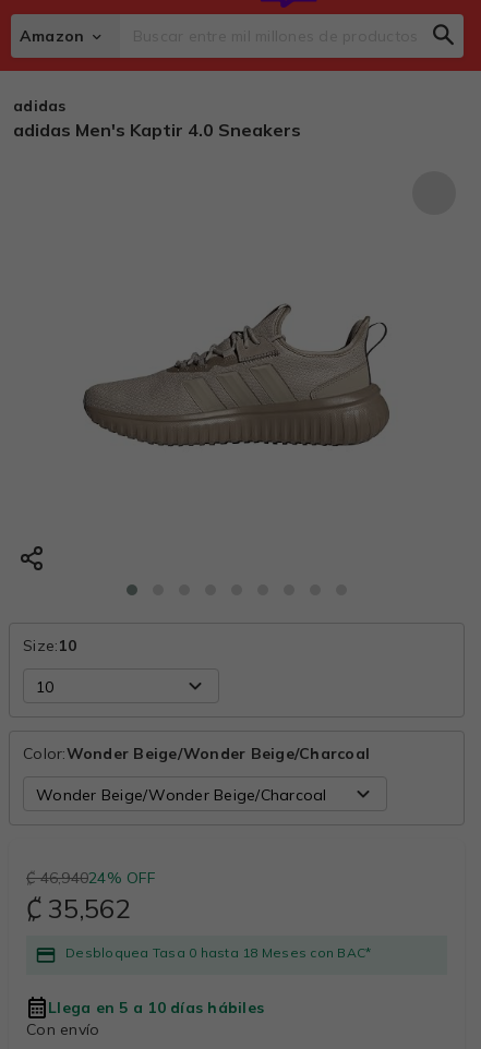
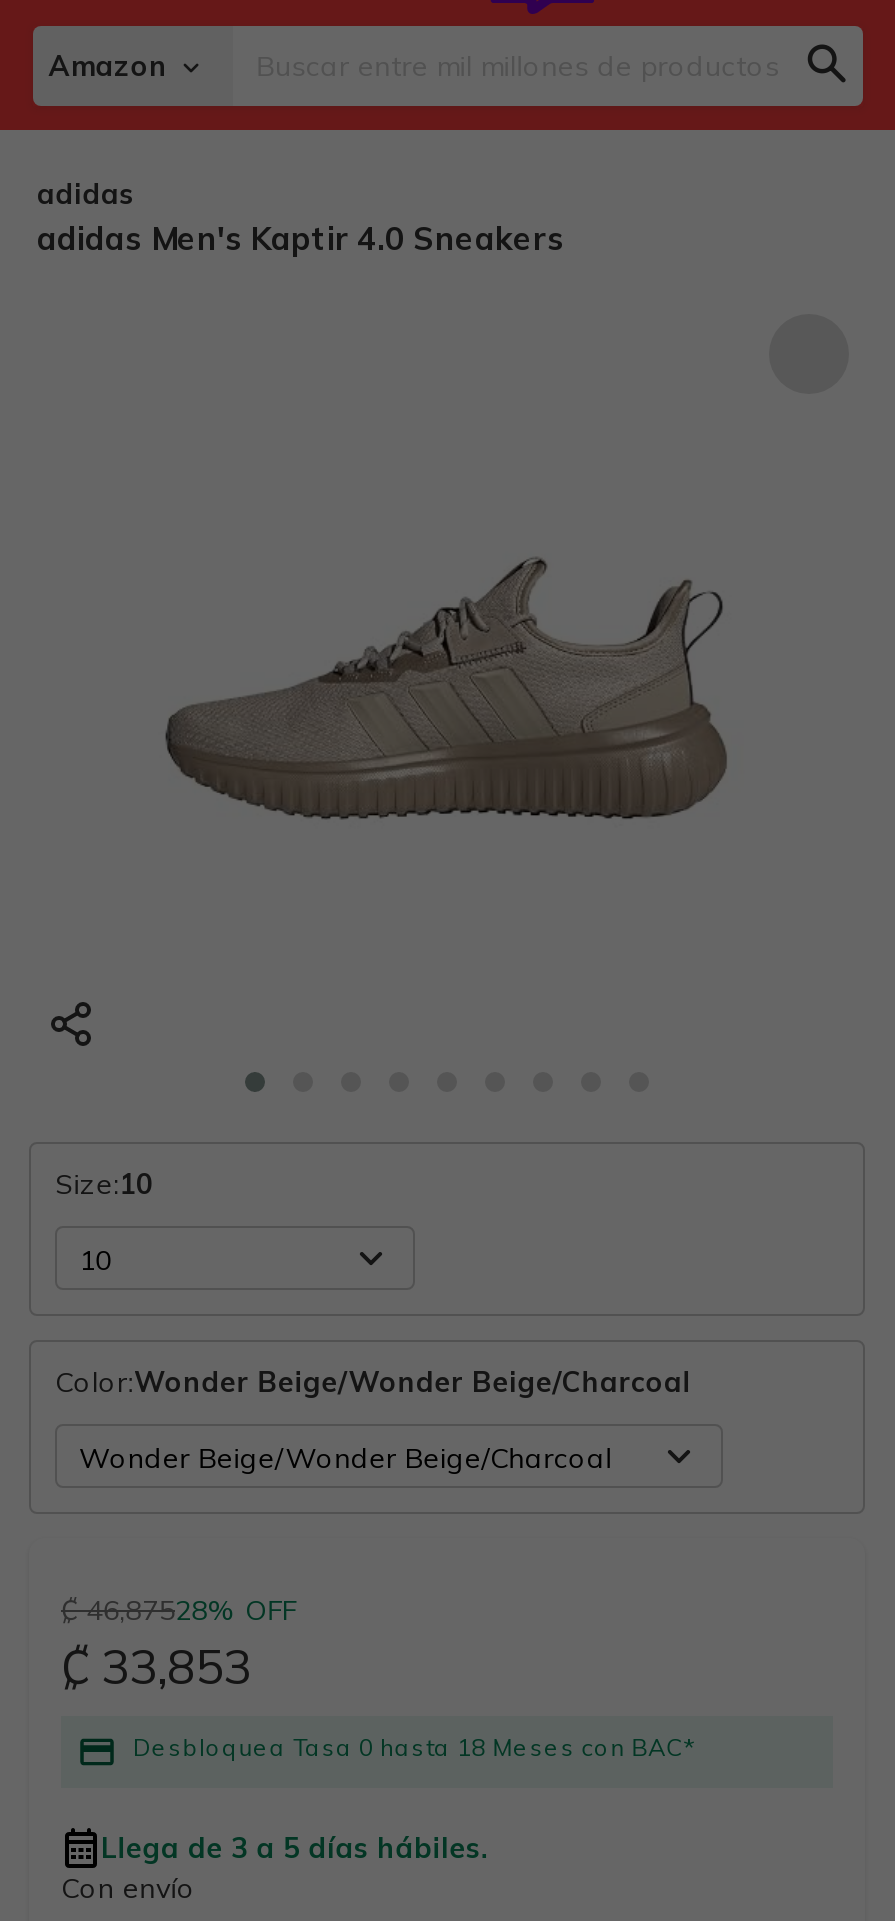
[26,868,155,888] ₡ 46,94024% OFF -> [61,1592,297,1628] ₡ 46,87528% OFF
[26,891,130,924] ₡ 35,562 -> [61,1635,251,1695] ₡ 33,853
[48,998,264,1017] Llega en 5 a 10 días hábiles -> [101,1830,489,1866] Llega de 3 a 5 días hábiles.

